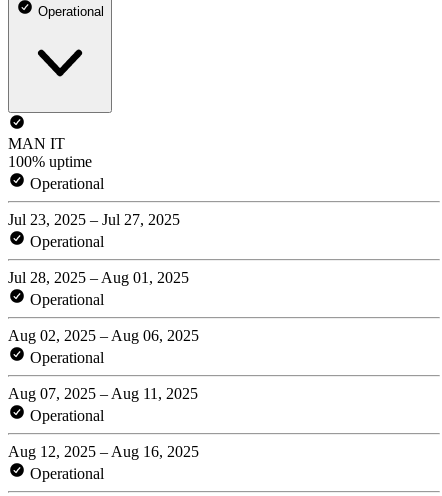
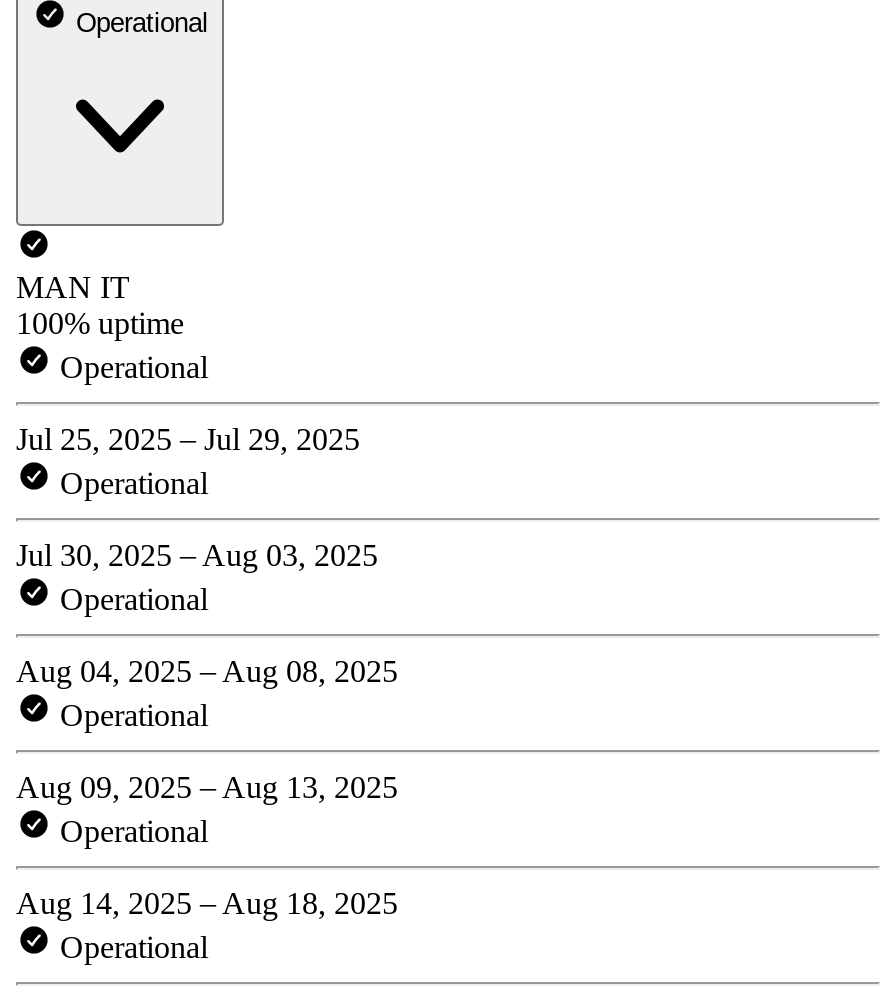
[8,211,180,228] Jul 23, 2025 – Jul 27, 2025 -> [16,422,360,456] Jul 25, 2025 – Jul 29, 2025
[8,269,189,286] Jul 28, 2025 – Aug 01, 2025 -> [16,538,378,572] Jul 30, 2025 – Aug 03, 2025
[8,327,199,344] Aug 02, 2025 – Aug 06, 2025 -> [16,654,398,688] Aug 04, 2025 – Aug 08, 2025
[8,385,198,402] Aug 07, 2025 – Aug 11, 2025 -> [16,770,398,804] Aug 09, 2025 – Aug 13, 2025
[8,443,199,460] Aug 12, 2025 – Aug 16, 2025 -> [16,886,398,920] Aug 14, 2025 – Aug 18, 2025

